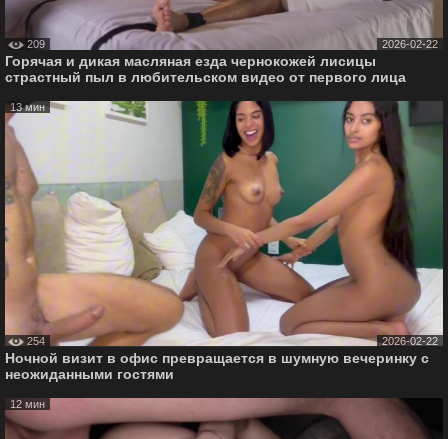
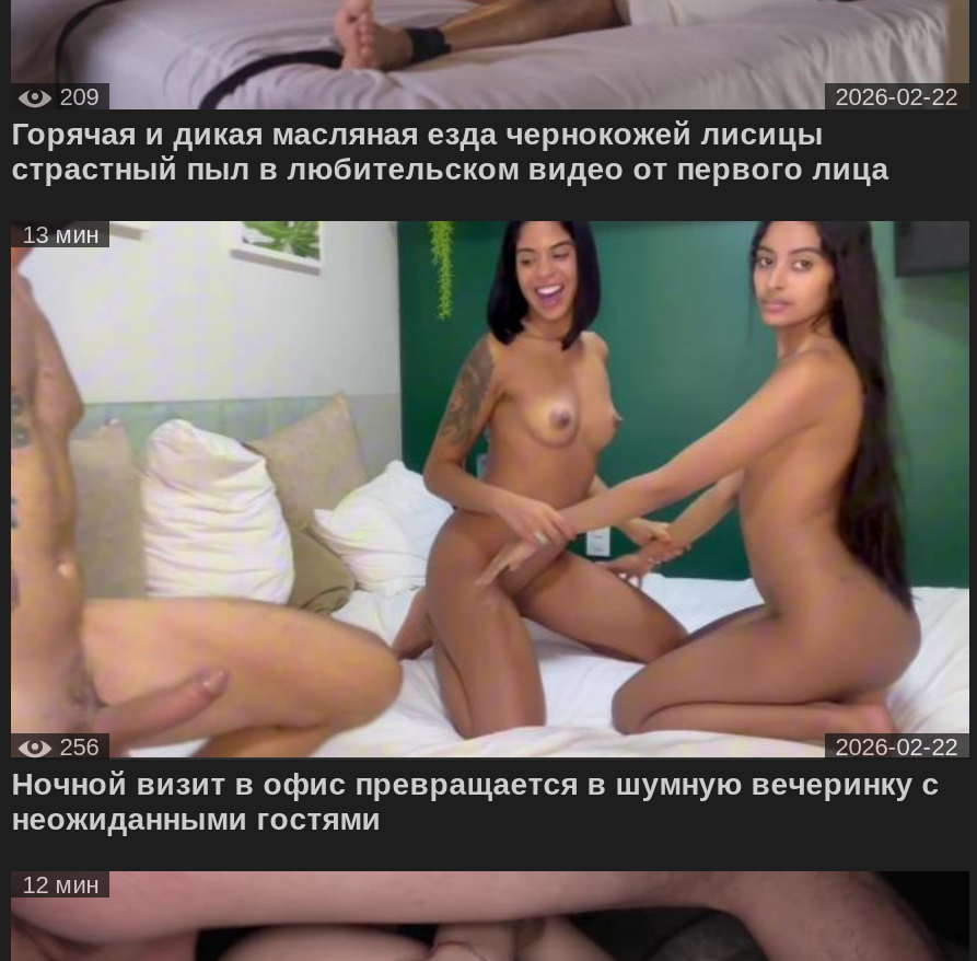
[27,335,45,347] 254 -> [60,733,99,759] 256

